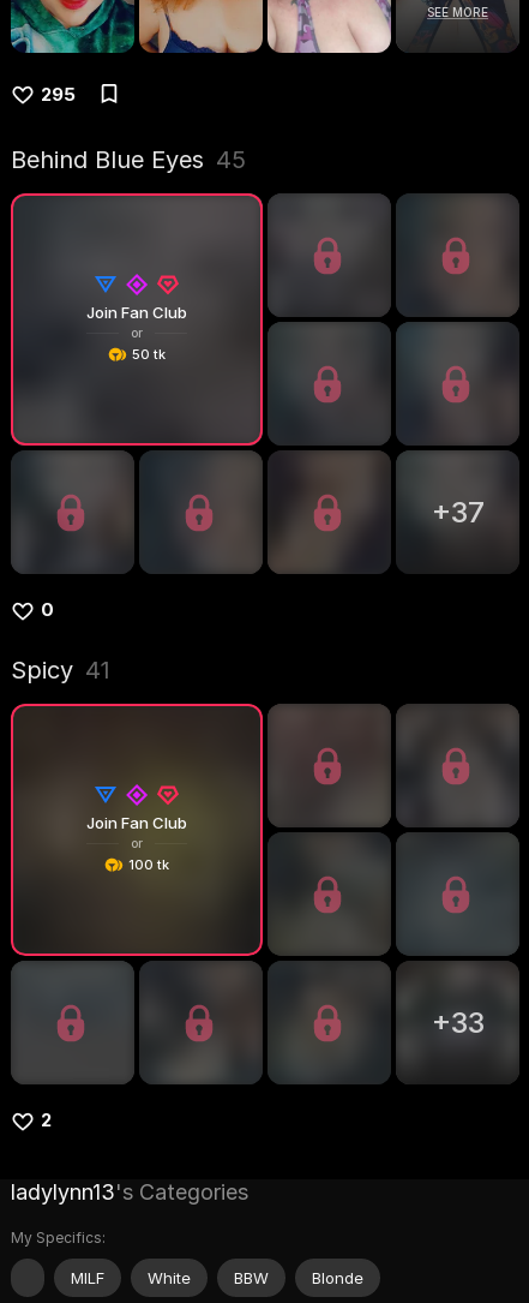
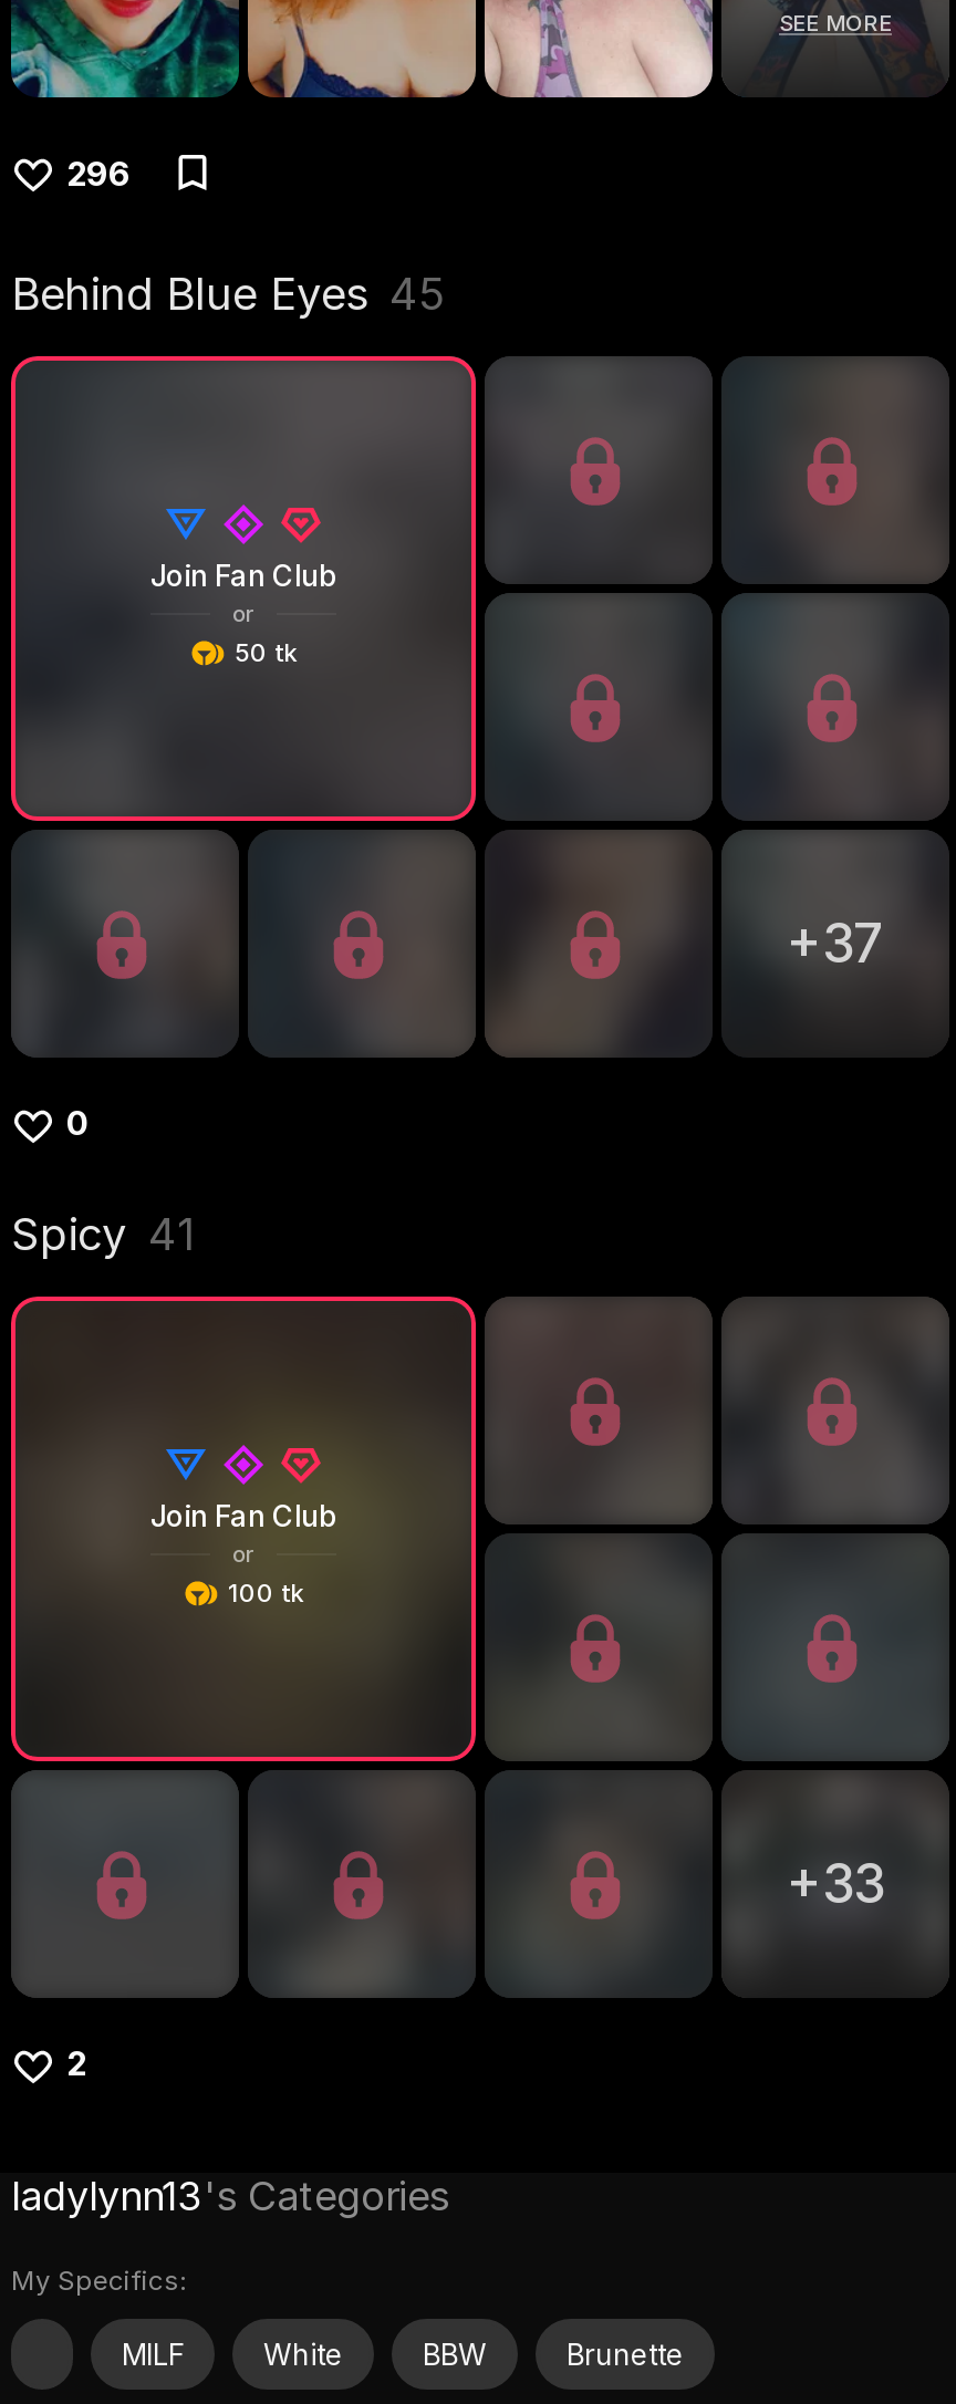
[41,82,76,105] 295 -> [66,152,131,194] 296
[312,1268,363,1287] Blonde -> [567,2335,684,2371] Brunette

